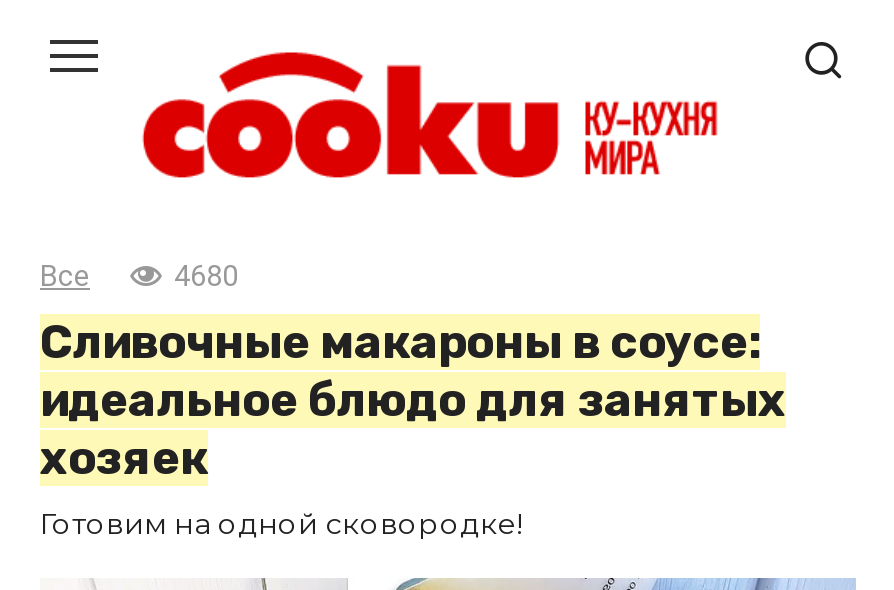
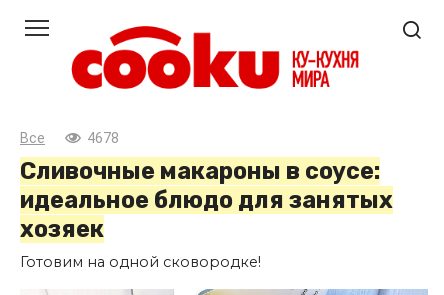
[174,259,238,293] 4680 -> [87,130,119,147] 4678

